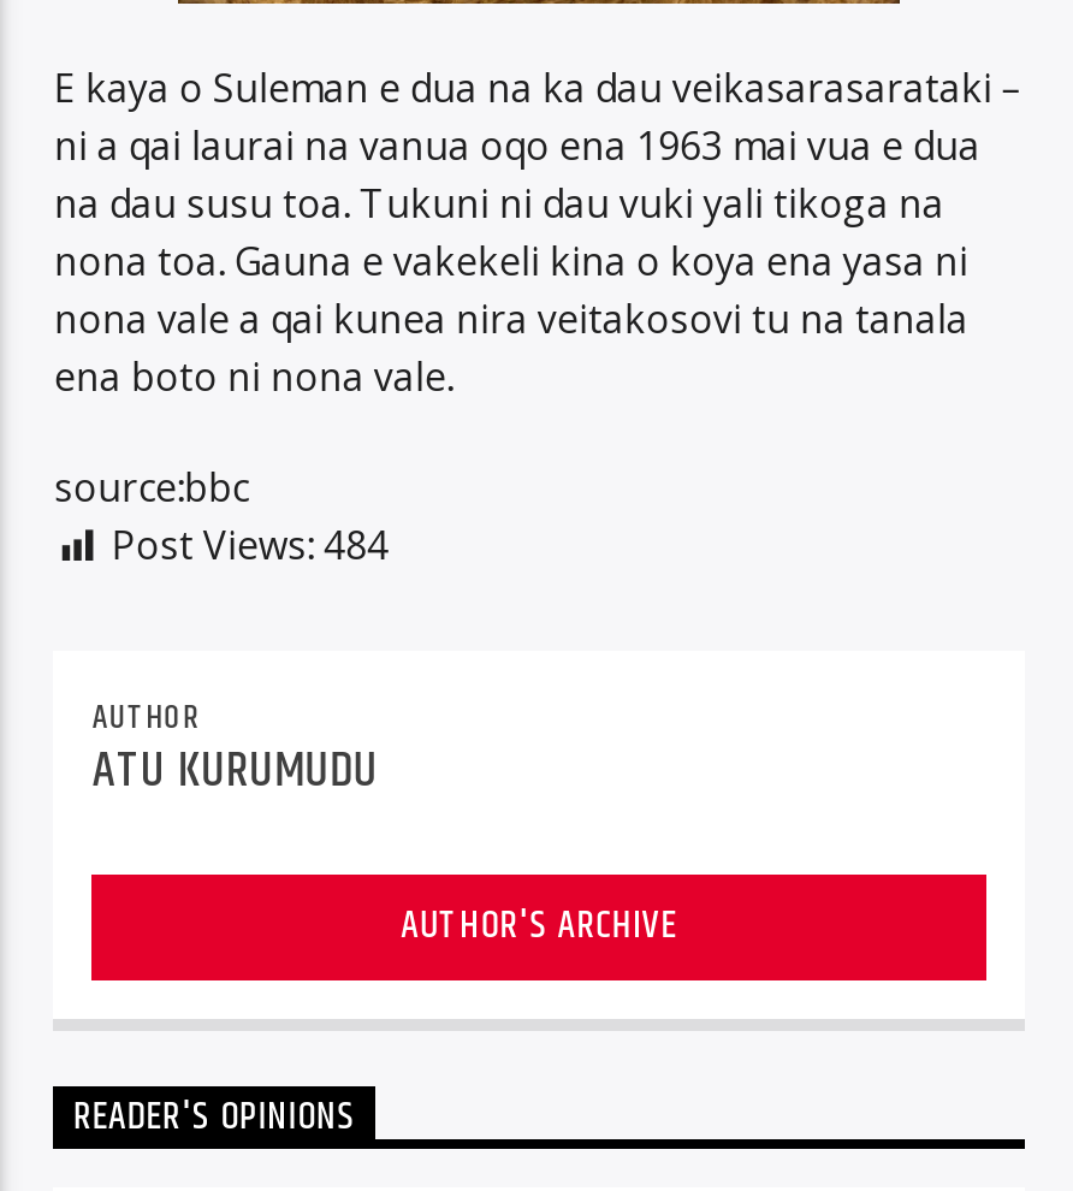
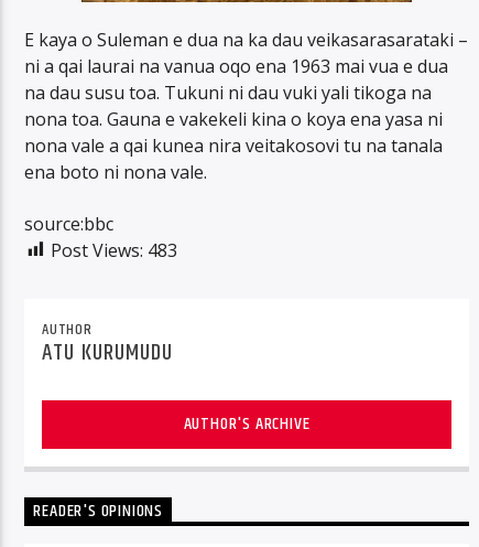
[112,519,388,572] Post Views: 484 -> [51,238,178,262] Post Views: 483

